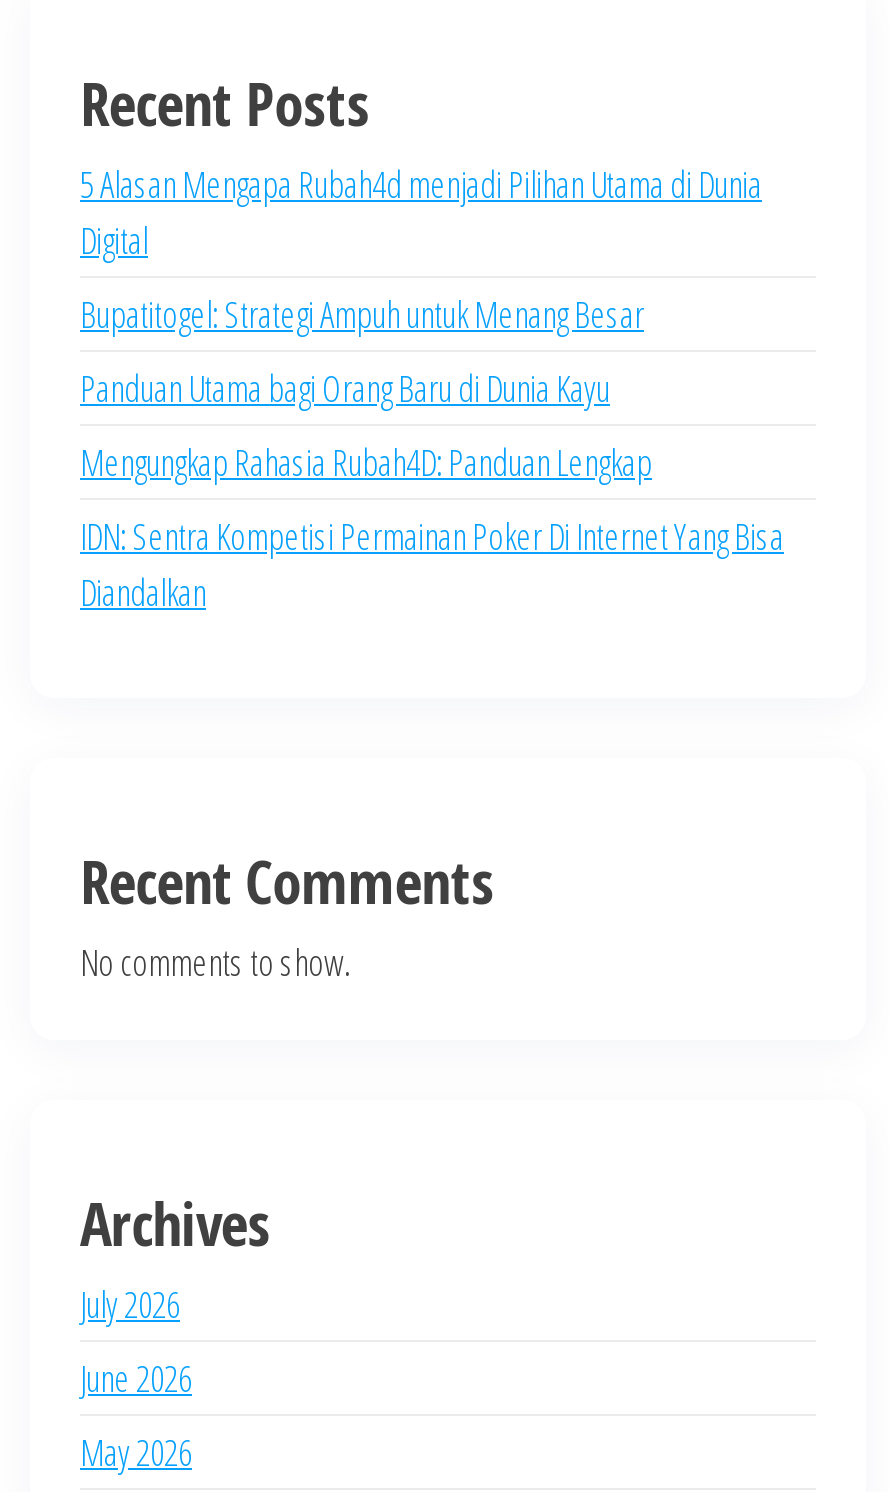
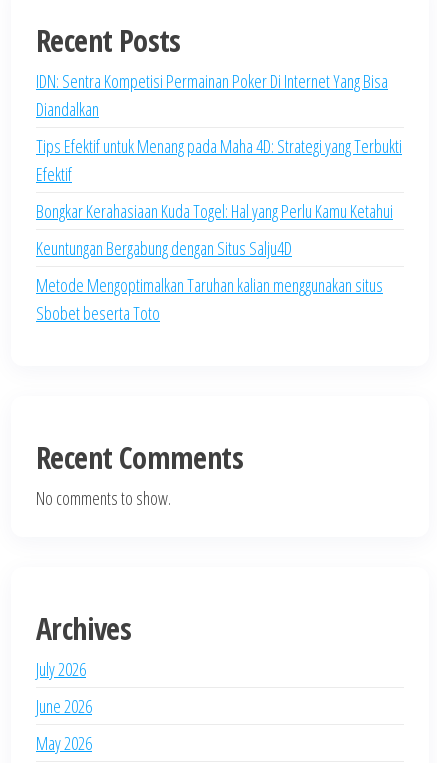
[80,160,762,486] 5 Alasan Mengapa Rubah4d menjadi Pilihan Utama di Dunia | Digital | Bupatitogel: Strategi Ampuh untuk Menang Besar | Panduan Utama bagi Orang Baru di Dunia Kayu | Mengungkap Rahasia Rubah4D: Panduan Lengkap -> none
moved [80,512,784,616] -> [36,69,388,121]: IDN: Sentra Kompetisi Permainan Poker Di Internet Yang Bisa | Diandalkan
none -> [36,134,402,325] Tips Efektif untuk Menang pada Maha 4D: Strategi yang Terbukti | Efektif | Bongkar Kerahasiaan Kuda Togel: Hal yang Perlu Kamu Ketahui | Keuntungan Bergabung dengan Situs Salju4D | Metode Mengoptimalkan Taruhan kalian menggunakan situs | Sbobet beserta Toto

